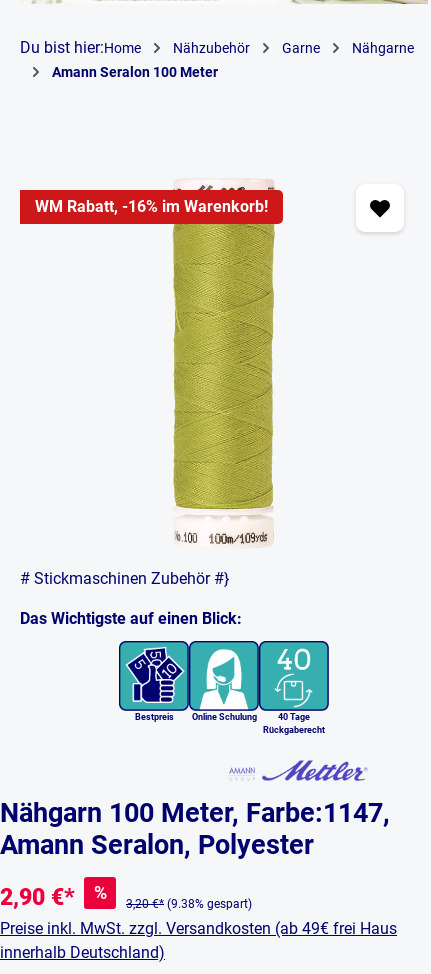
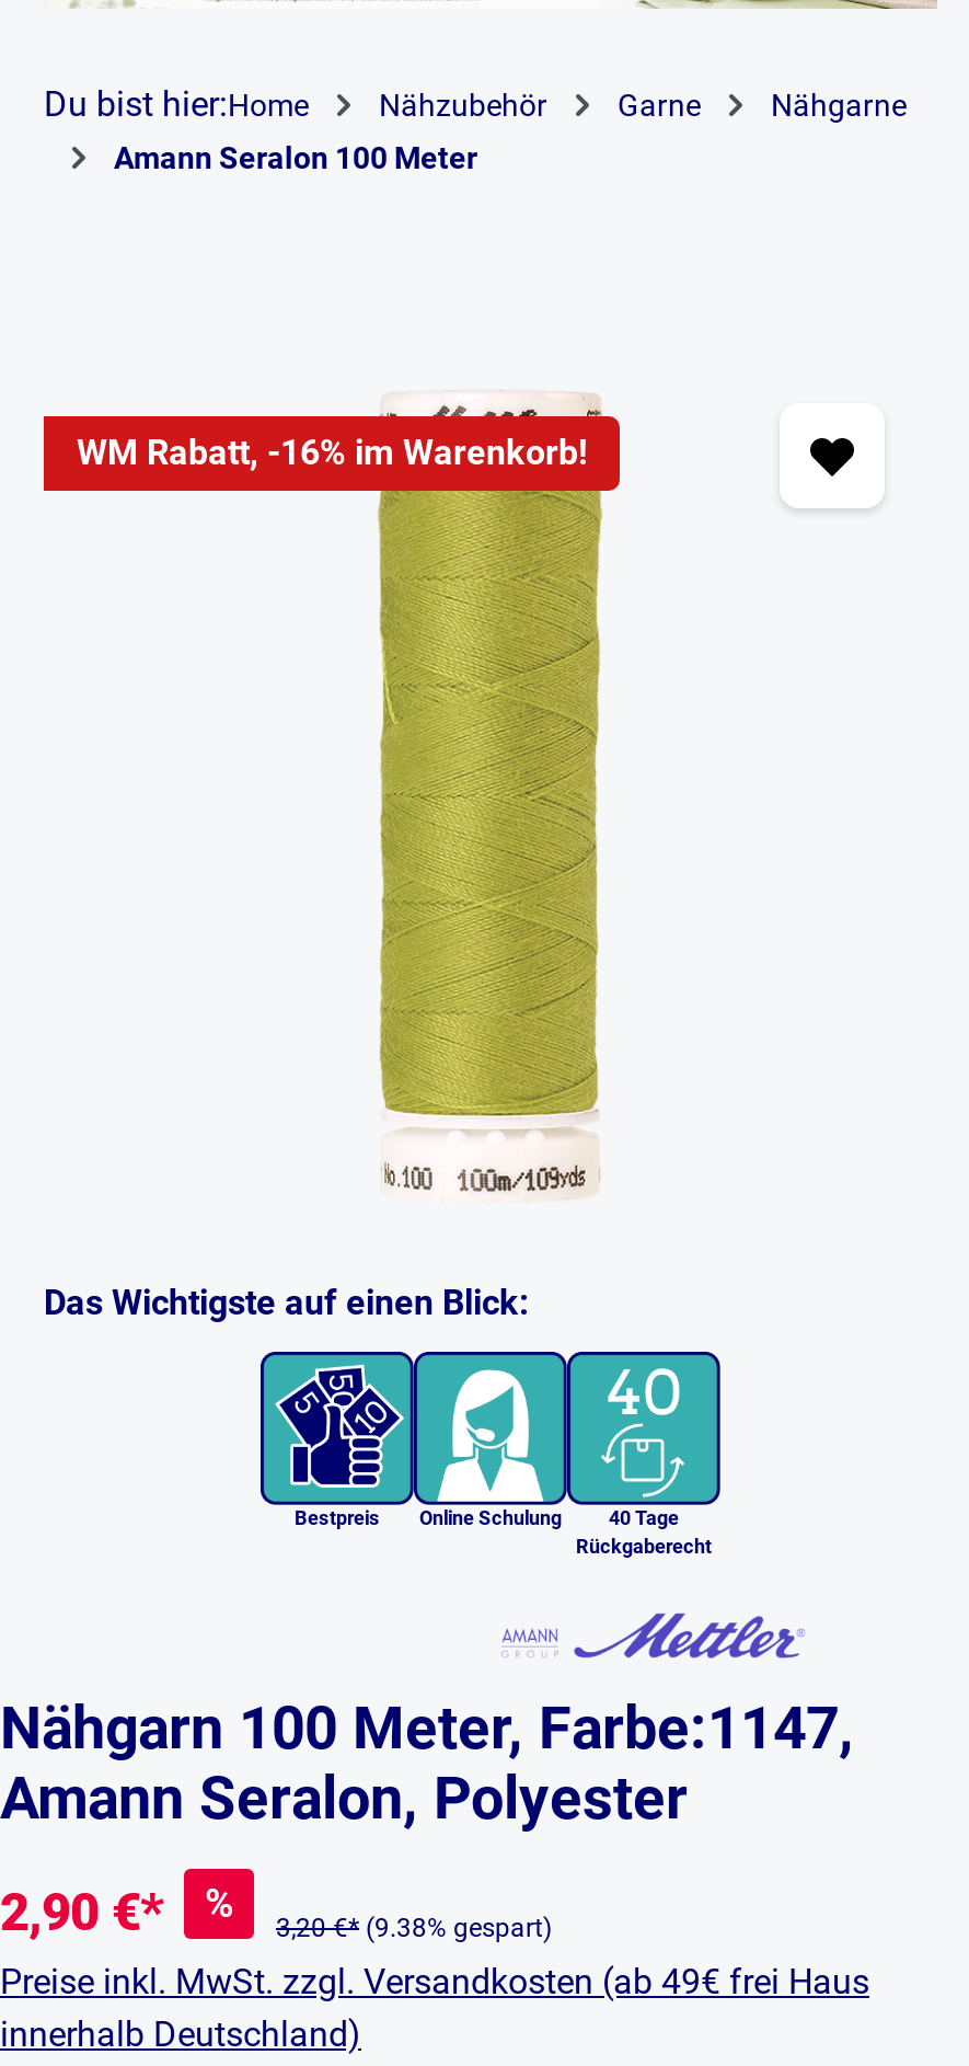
[20,569,229,588] # Stickmaschinen Zubehör #} -> none

